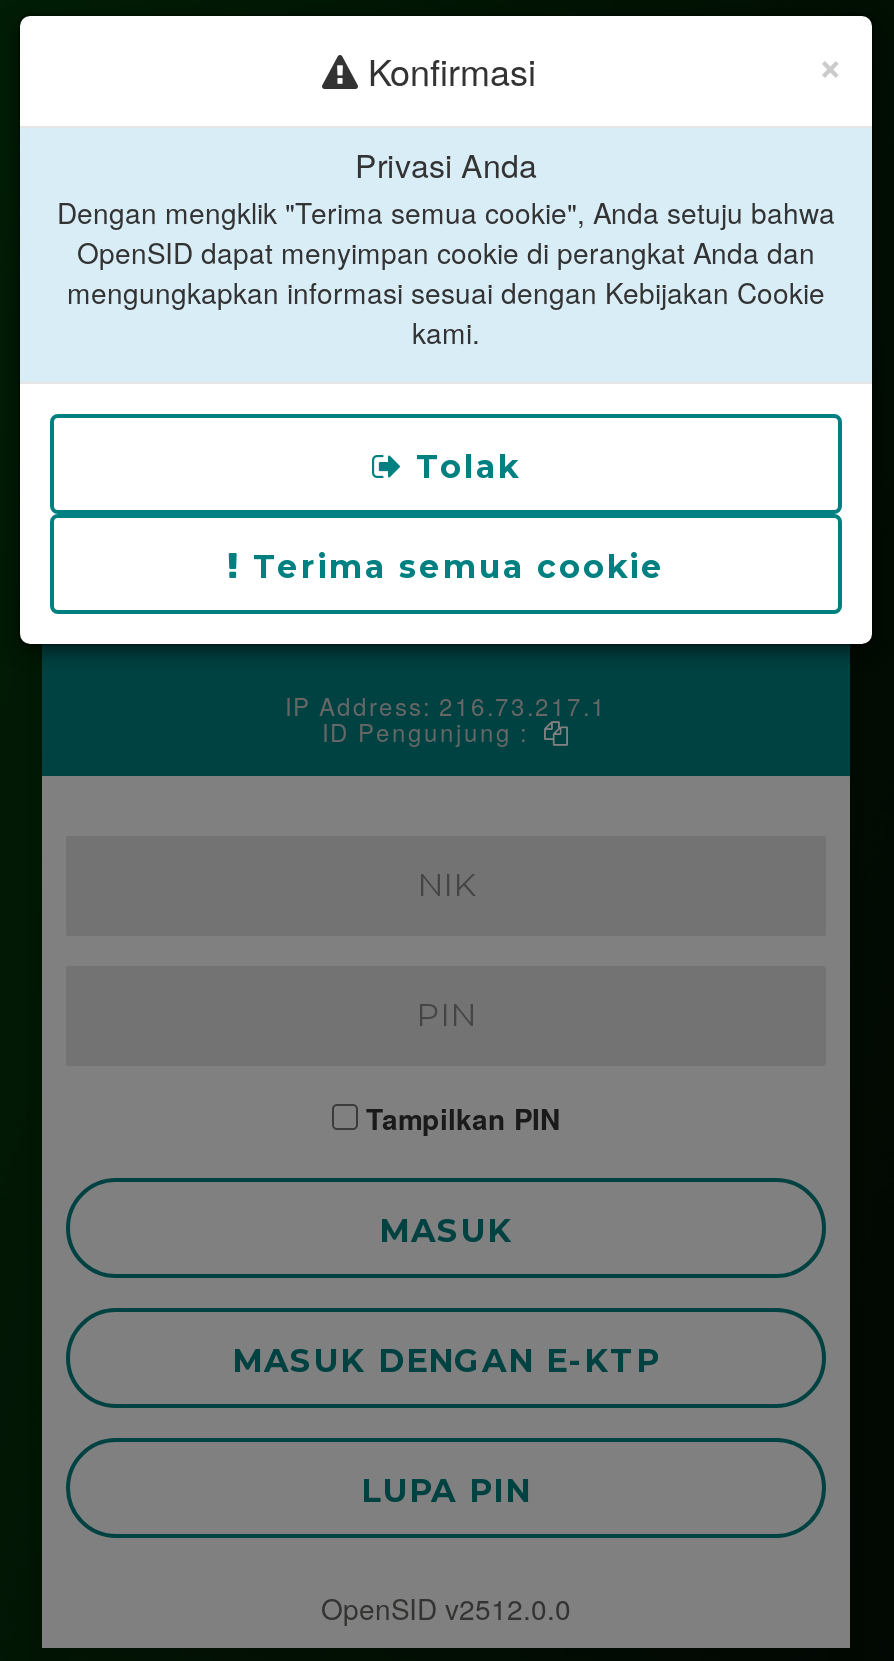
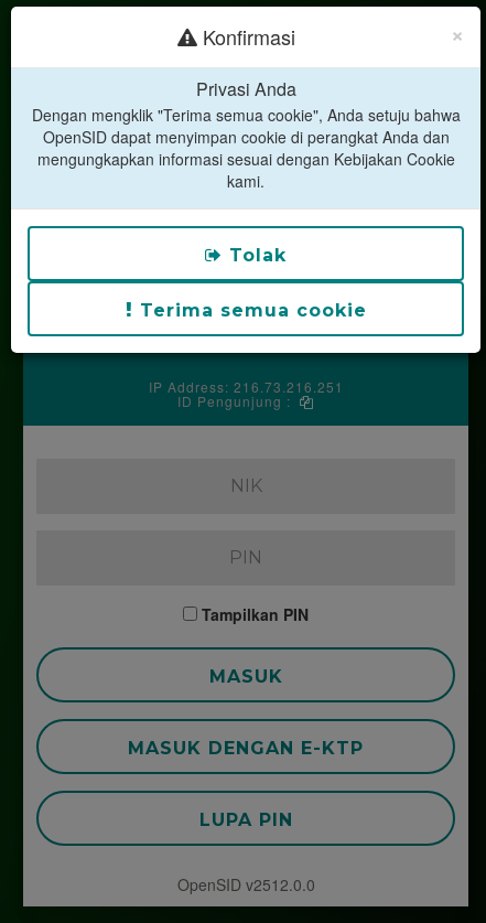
[285,688,607,722] IP Address: 216.73.217.1 -> [148,377,343,396] IP Address: 216.73.216.251

